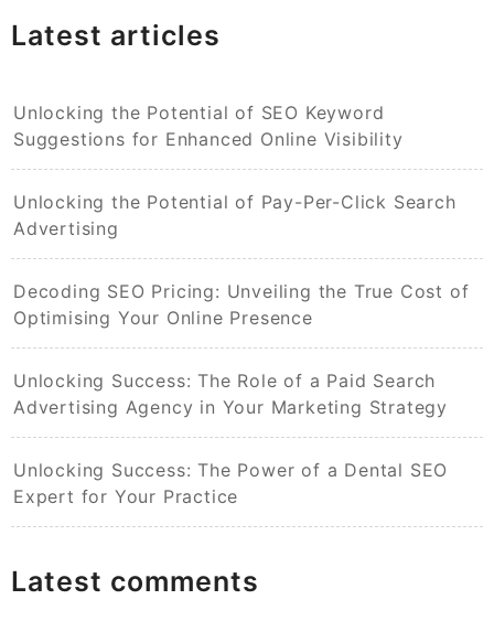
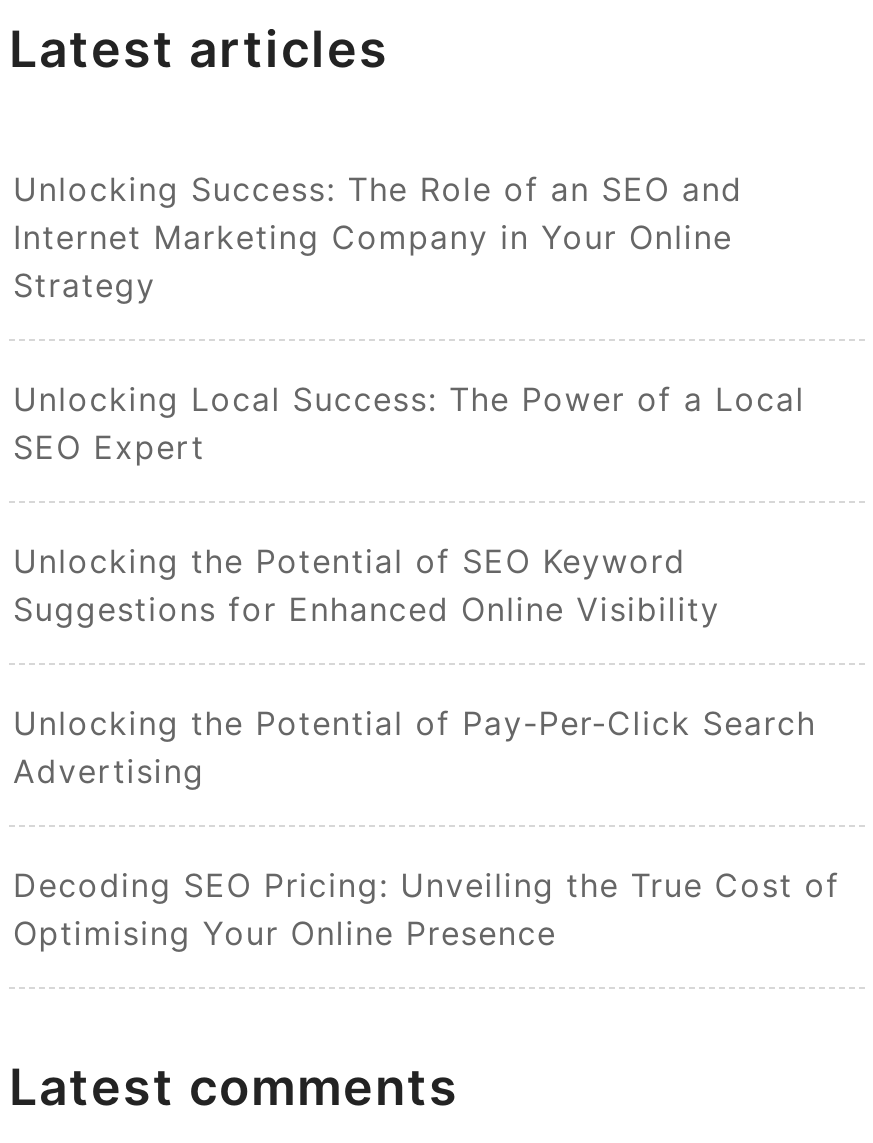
none -> [13,168,805,466] Unlocking Success: The Role of an SEO and | Internet Marketing Company in Your Online | Strategy | Unlocking Local Success: The Power of a Local | SEO Expert
moved [13,101,469,328] -> [13,540,840,952]: Unlocking the Potential of SEO Keyword | Suggestions for Enhanced Online Visibility | Unlocking the Potential of Pay-Per-Click Search | Advertising | Decoding SEO Pricing: Unveiling the True Cost of | Optimising Your Online Presence
[13,369,448,507] Unlocking Success: The Role of a Paid Search | Advertising Agency in Your Marketing Strategy | Unlocking Success: The Power of a Dental SEO | Expert for Your Practice -> none

